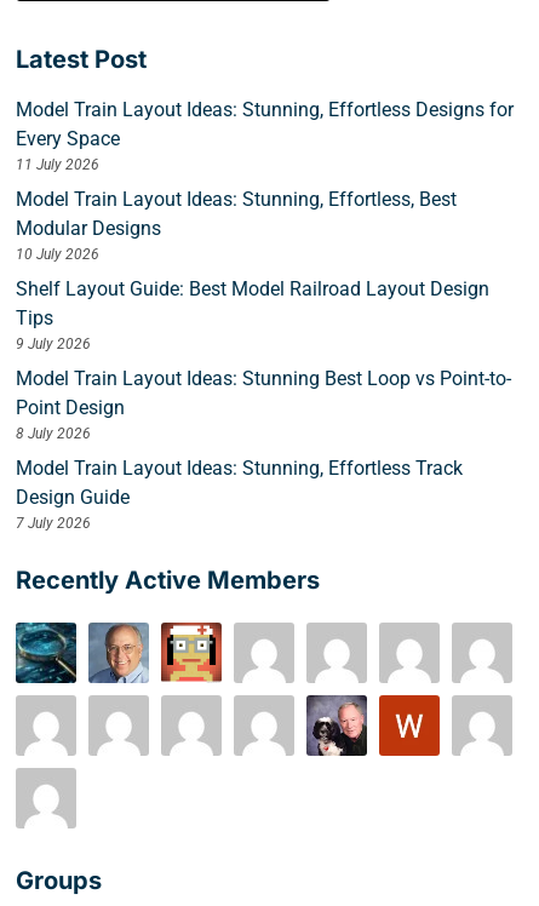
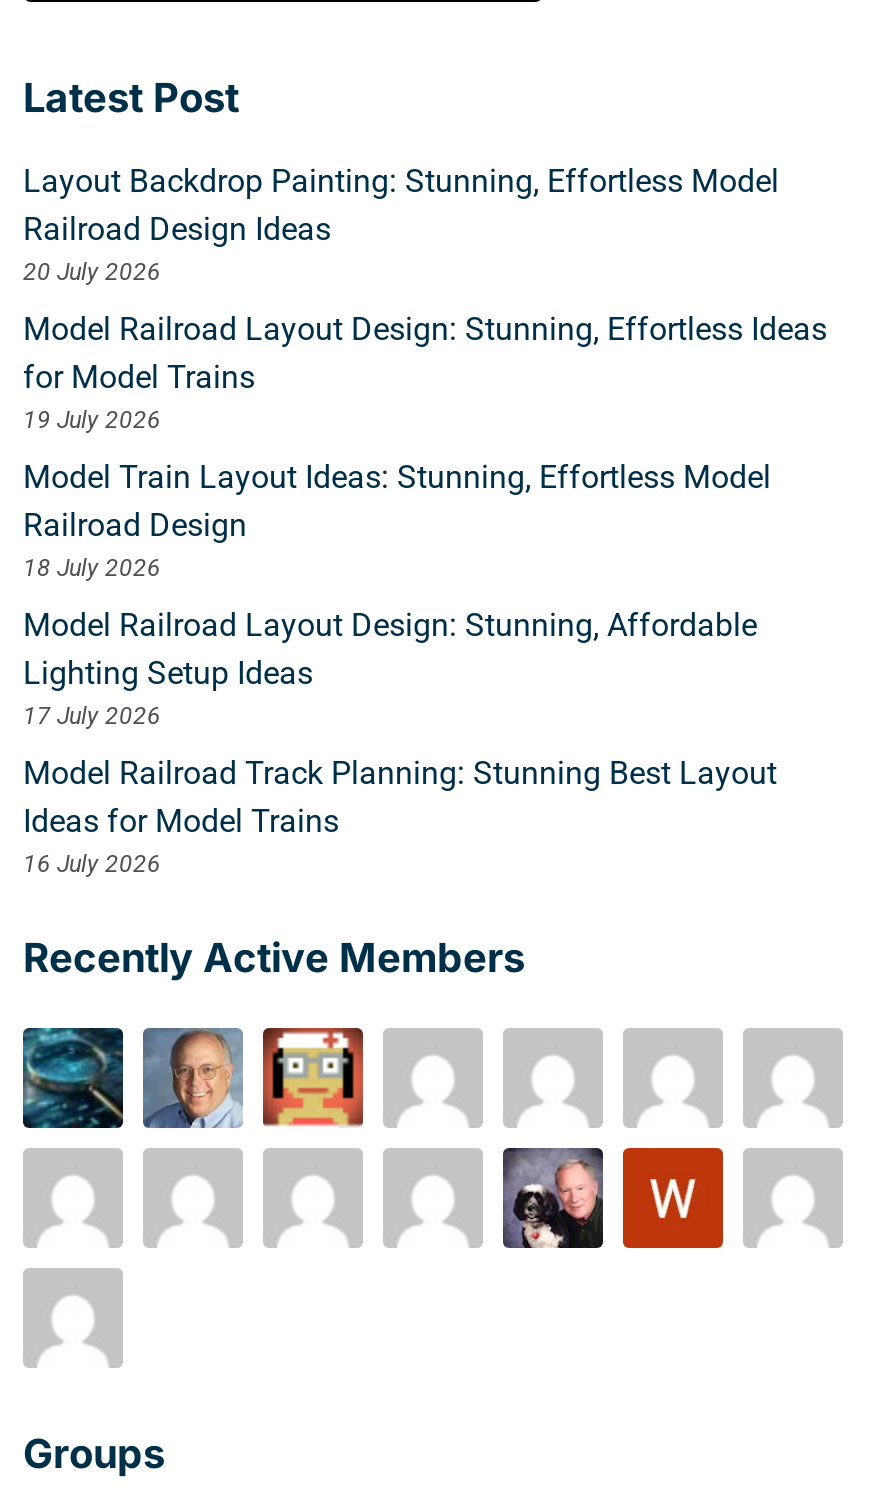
[16,98,514,173] Model Train Layout Ideas: Stunning, Effortless Designs for | Every Space | 11 July 2026 -> [23,162,779,286] Layout Backdrop Painting: Stunning, Effortless Model | Railroad Design Ideas | 20 July 2026
[16,188,457,263] Model Train Layout Ideas: Stunning, Effortless, Best | Modular Designs | 10 July 2026 -> [23,310,827,434] Model Railroad Layout Design: Stunning, Effortless Ideas | for Model Trains | 19 July 2026
[16,277,489,353] Shelf Layout Guide: Best Model Railroad Layout Design | Tips | 9 July 2026 -> [23,458,771,582] Model Train Layout Ideas: Stunning, Effortless Model | Railroad Design | 18 July 2026
[16,367,511,442] Model Train Layout Ideas: Stunning Best Loop vs Point-to- | Point Design | 8 July 2026 -> [23,606,757,730] Model Railroad Layout Design: Stunning, Affordable | Lighting Setup Ideas | 17 July 2026
[16,457,463,532] Model Train Layout Ideas: Stunning, Effortless Track | Design Guide | 7 July 2026 -> [23,754,777,878] Model Railroad Track Planning: Stunning Best Layout | Ideas for Model Trains | 16 July 2026

